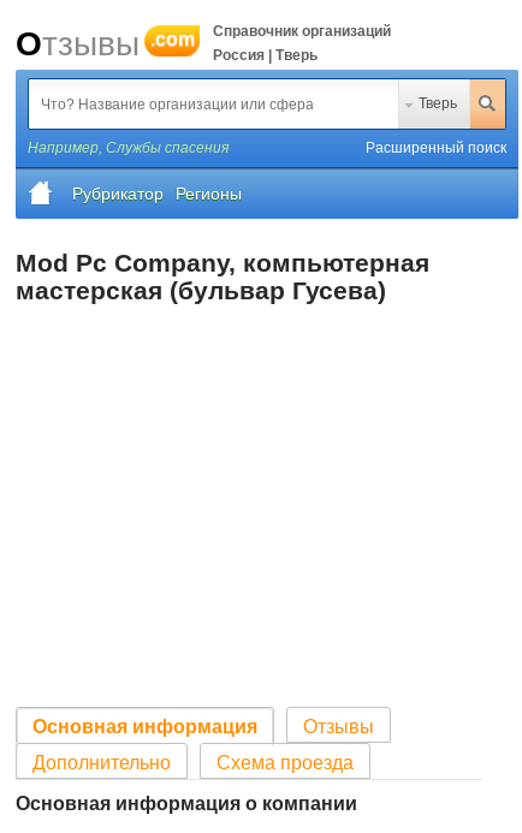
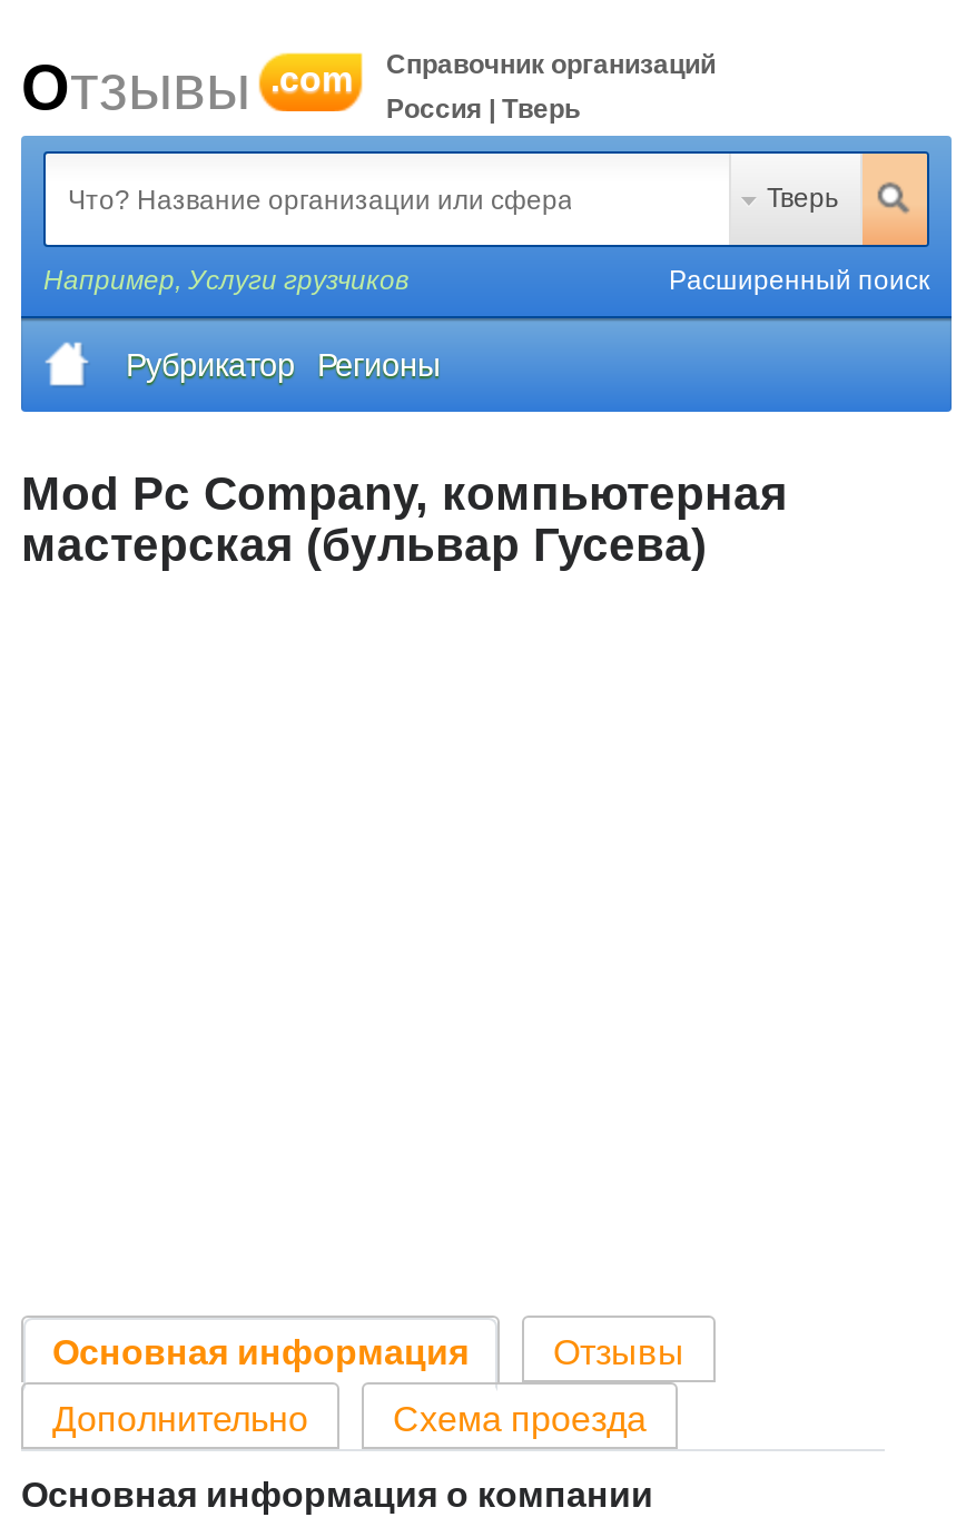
[28,139,229,156] Например, Службы спасения -> [43,265,408,296] Например, Услуги грузчиков

